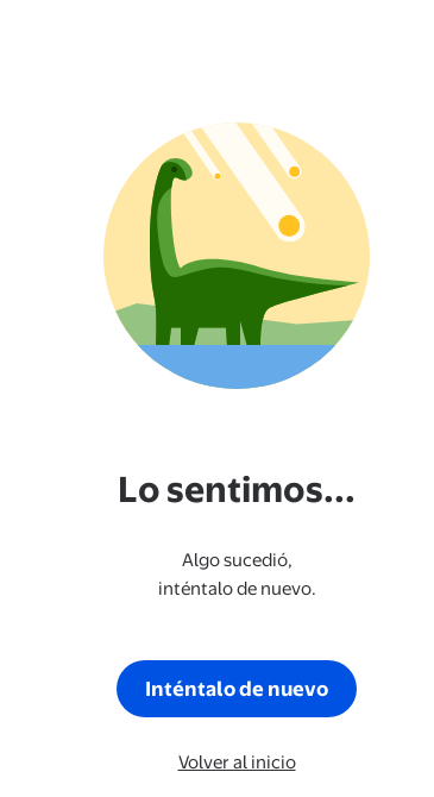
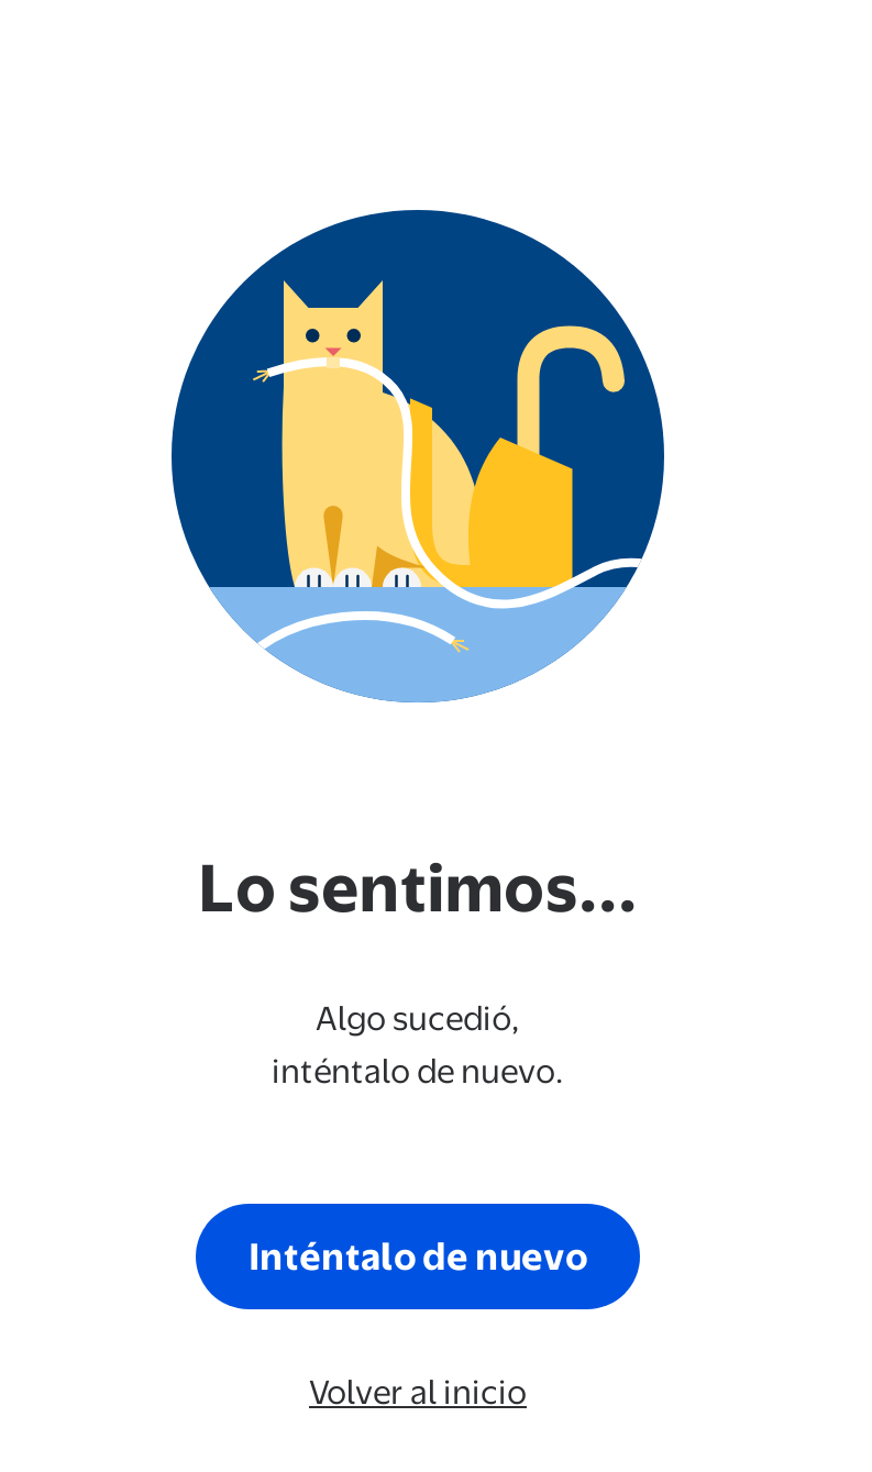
[103,123,370,362] [image] -> [169,208,666,654] [image]

